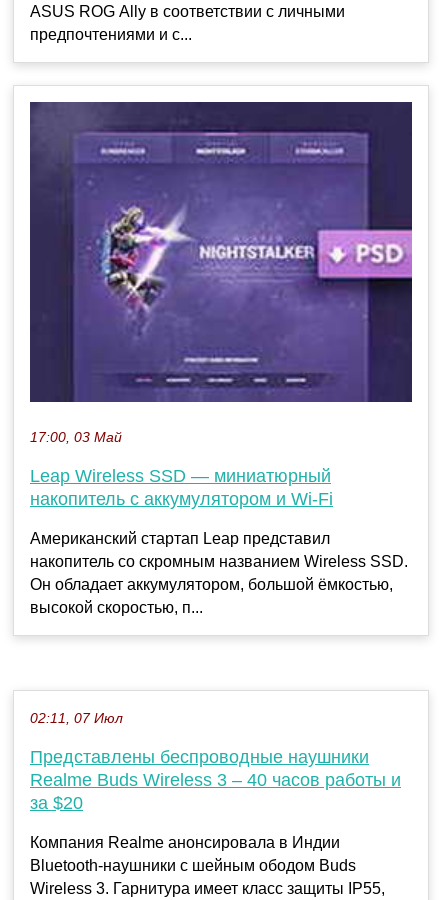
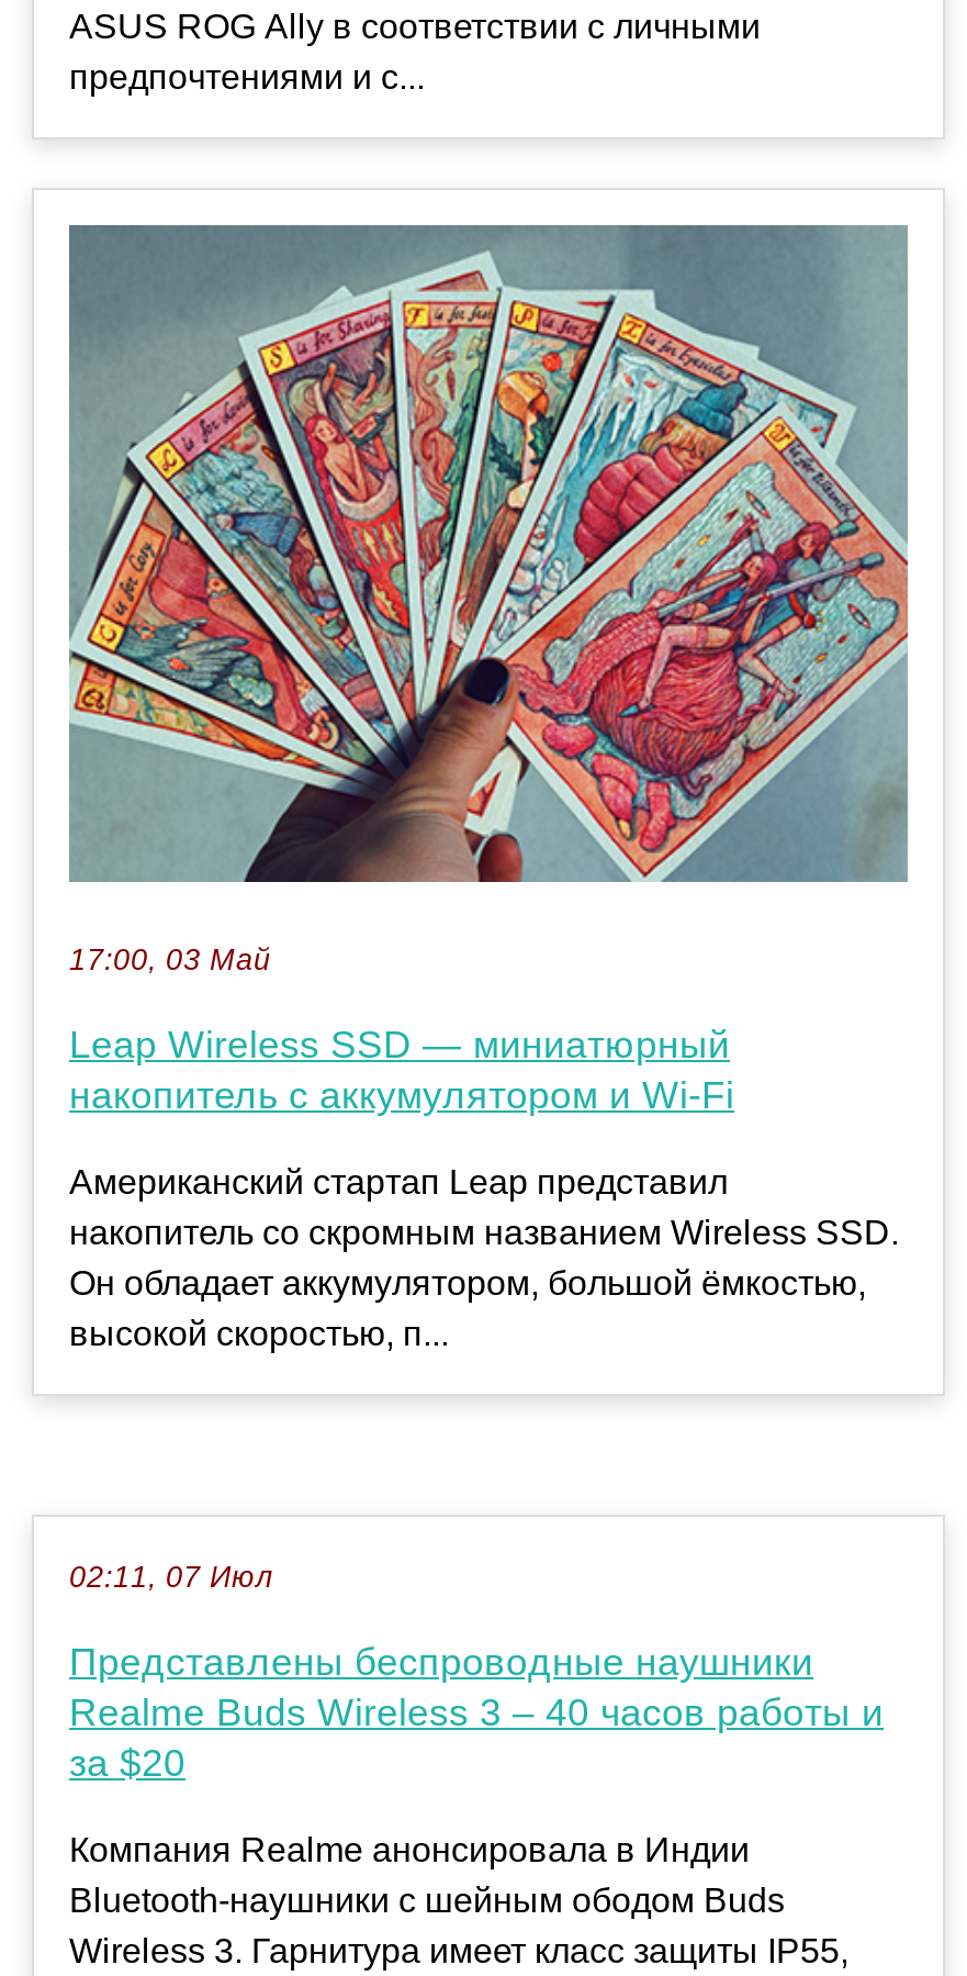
[29,102,413,403] [image] -> [67,224,910,885] [image]

